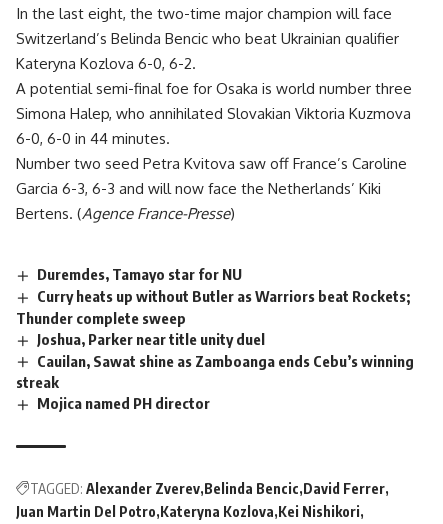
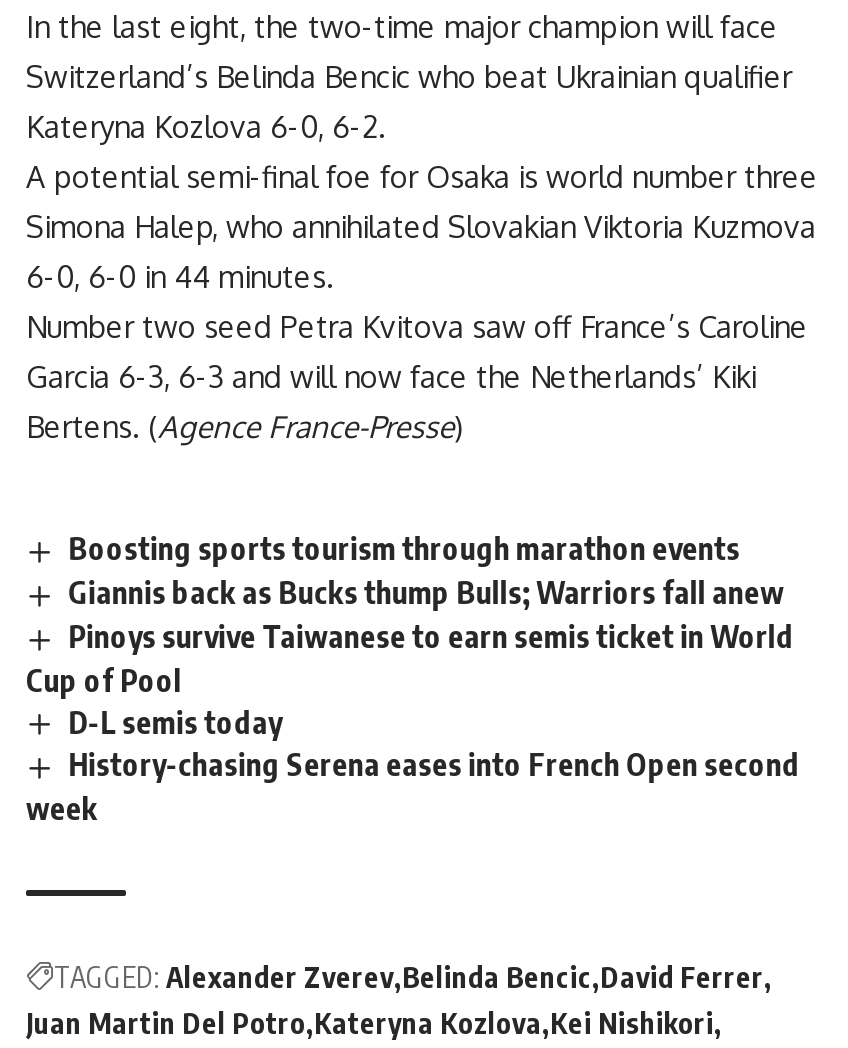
[16,265,414,412] Duremdes, Tamayo star for NU | Curry heats up without Butler as Warriors beat Rockets; | Thunder complete sweep | Joshua, Parker near title unity duel | Cauilan, Sawat shine as Zamboanga ends Cebu’s winning | streak | Mojica named PH director -> [26,530,800,827] Boosting sports tourism through marathon events | Giannis back as Bucks thump Bulls; Warriors fall anew | Pinoys survive Taiwanese to earn semis ticket in World | Cup of Pool | D-L semis today | History-chasing Serena eases into French Open second | week

